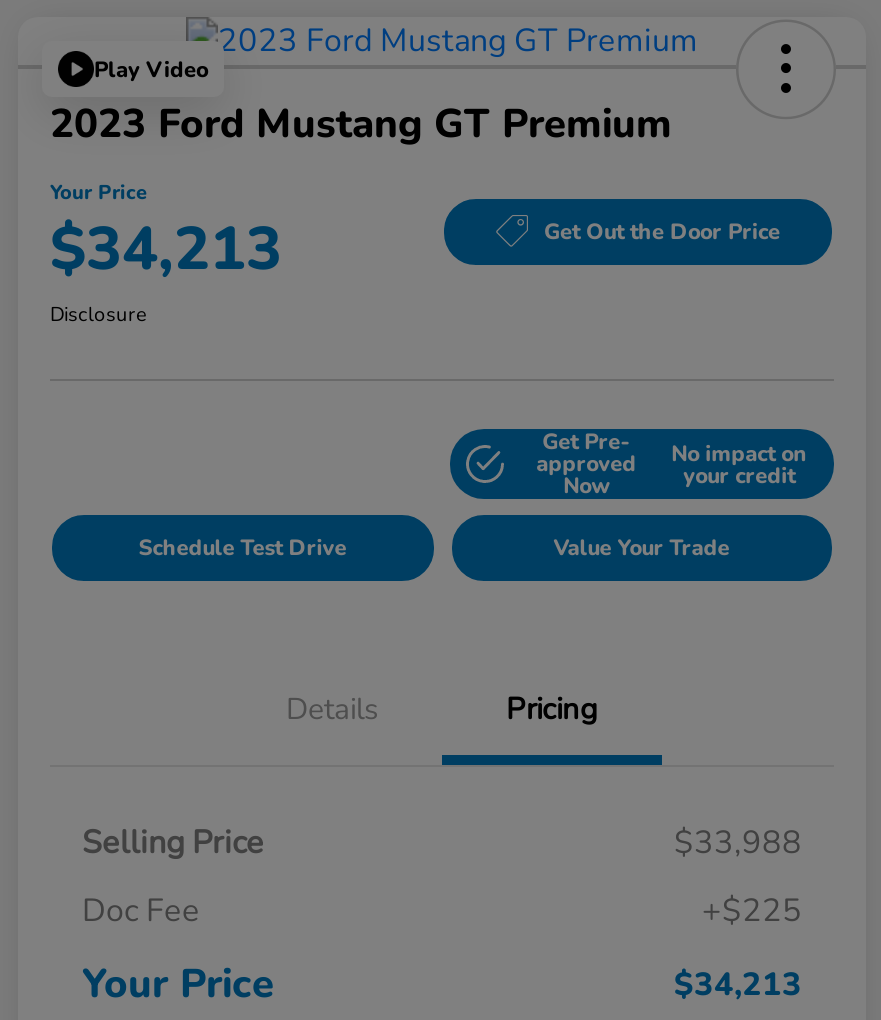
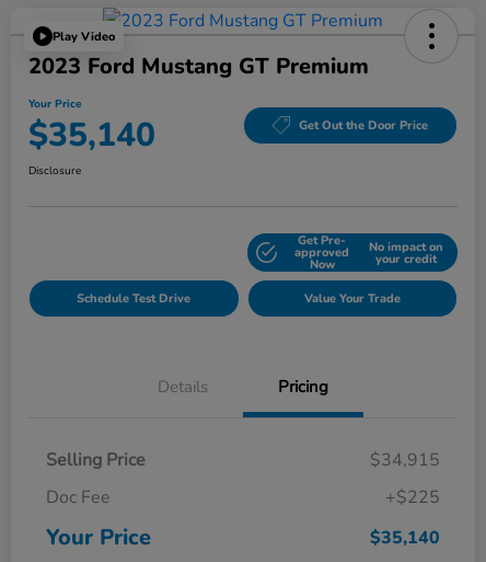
[50,209,282,291] $34,213 -> [28,113,155,158] $35,140
[674,821,802,865] $33,988 -> [370,448,440,472] $34,915
[674,963,802,1007] $34,213 -> [370,526,440,550] $35,140

